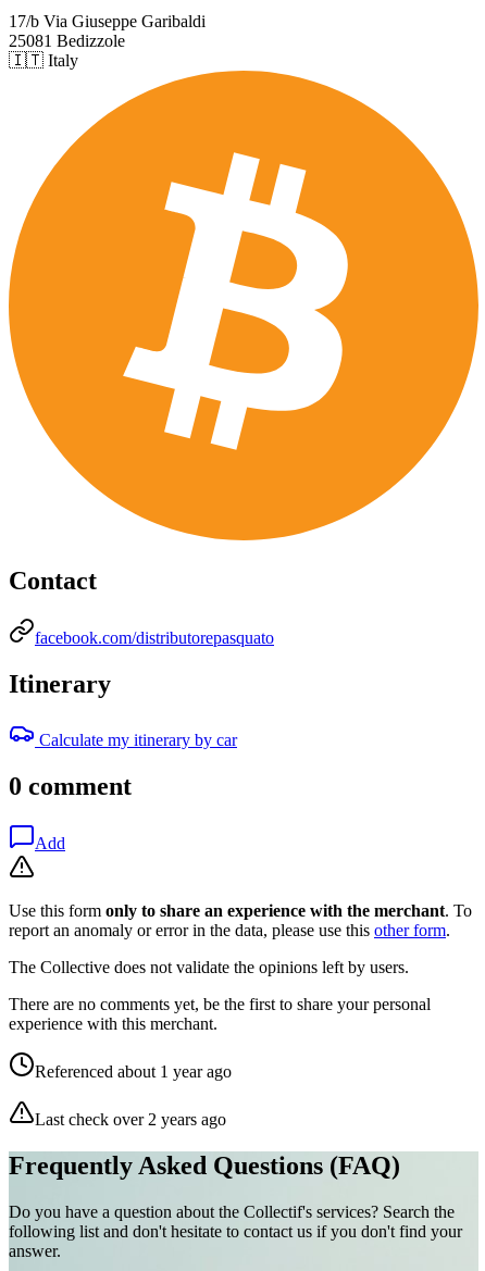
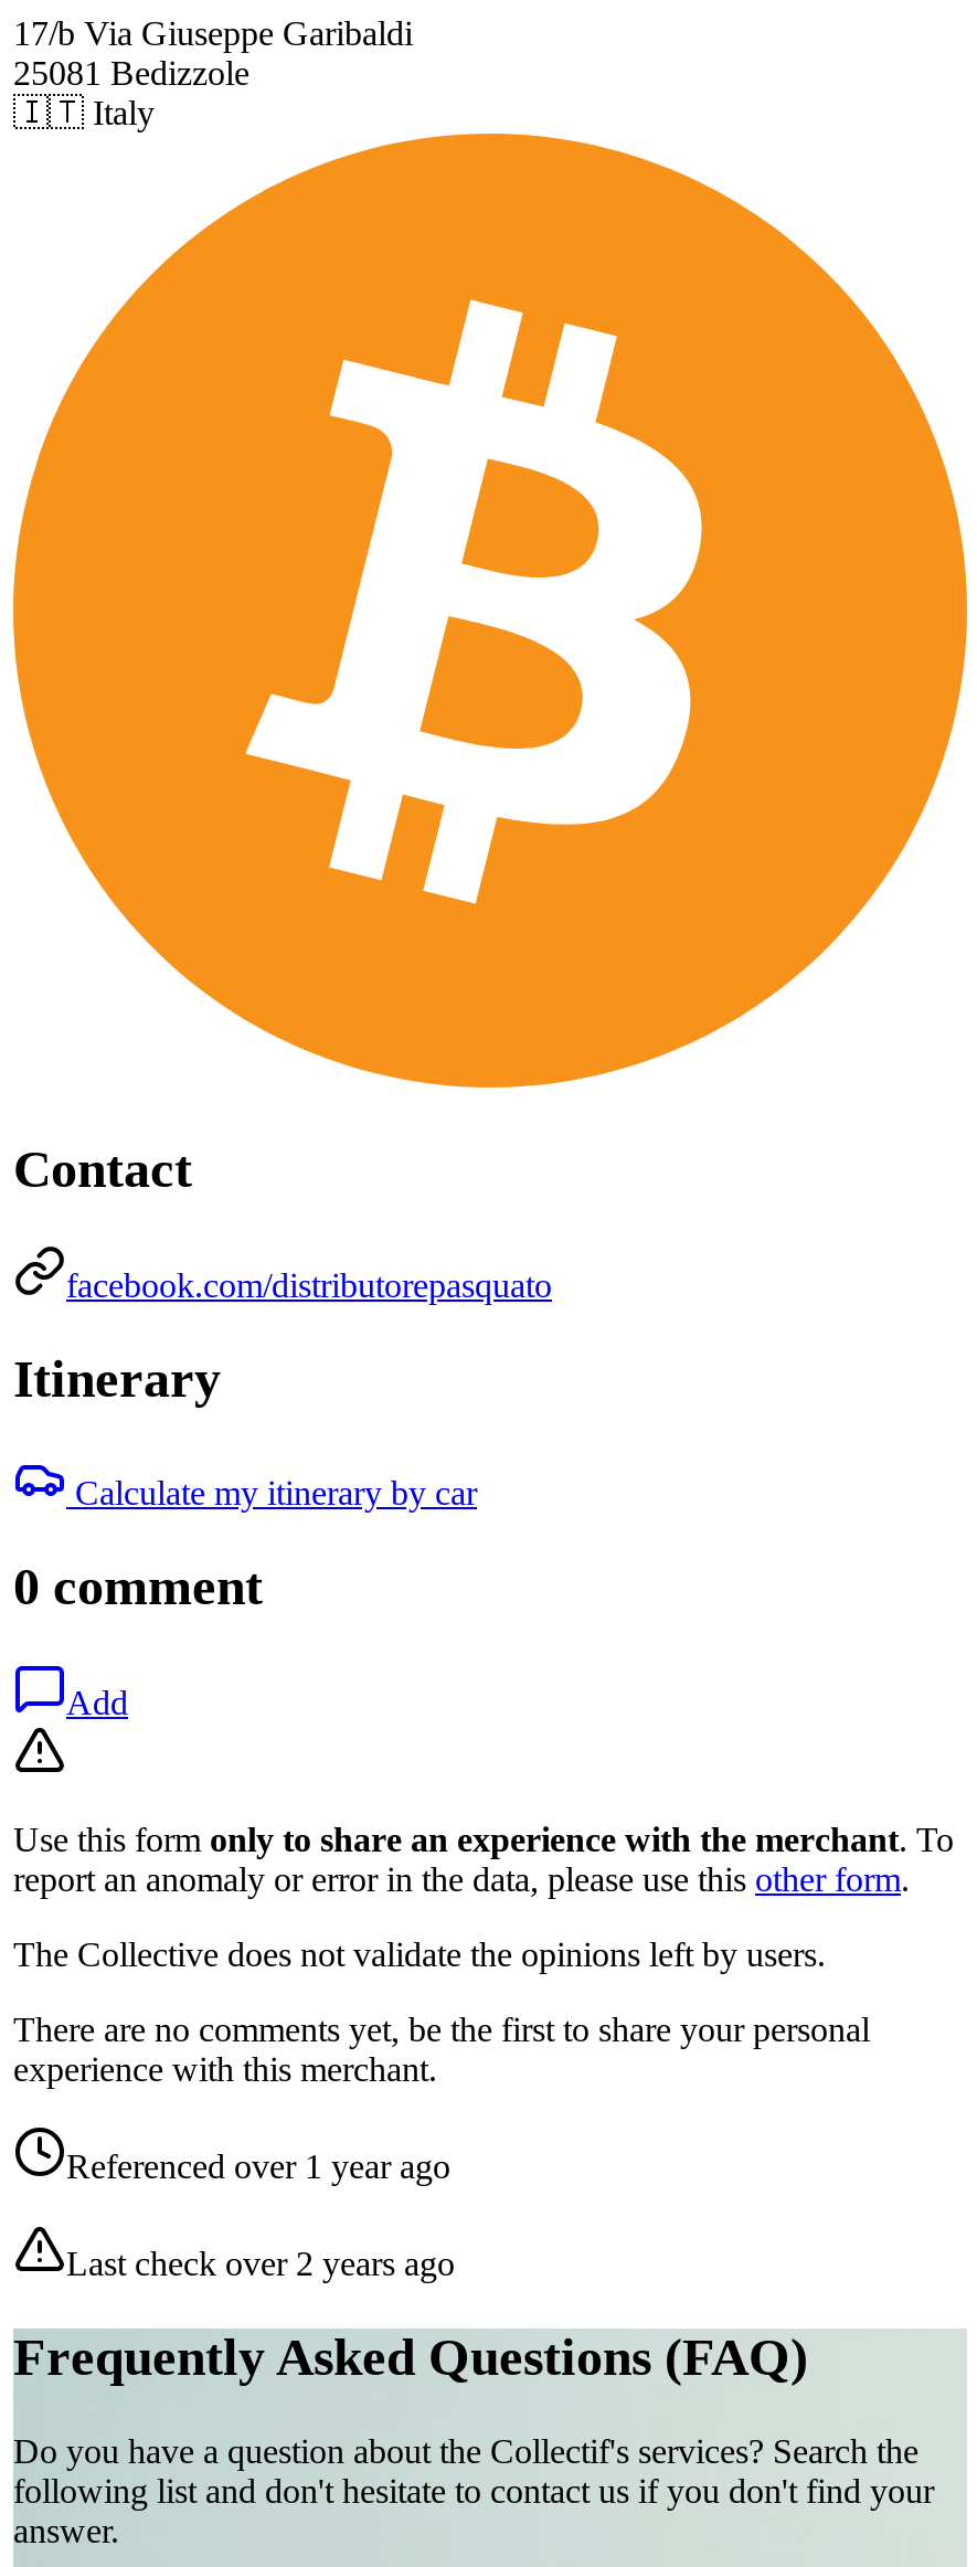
[35,1063,232,1081] Referenced about 1 year ago -> [66,2148,450,2186] Referenced over 1 year ago

